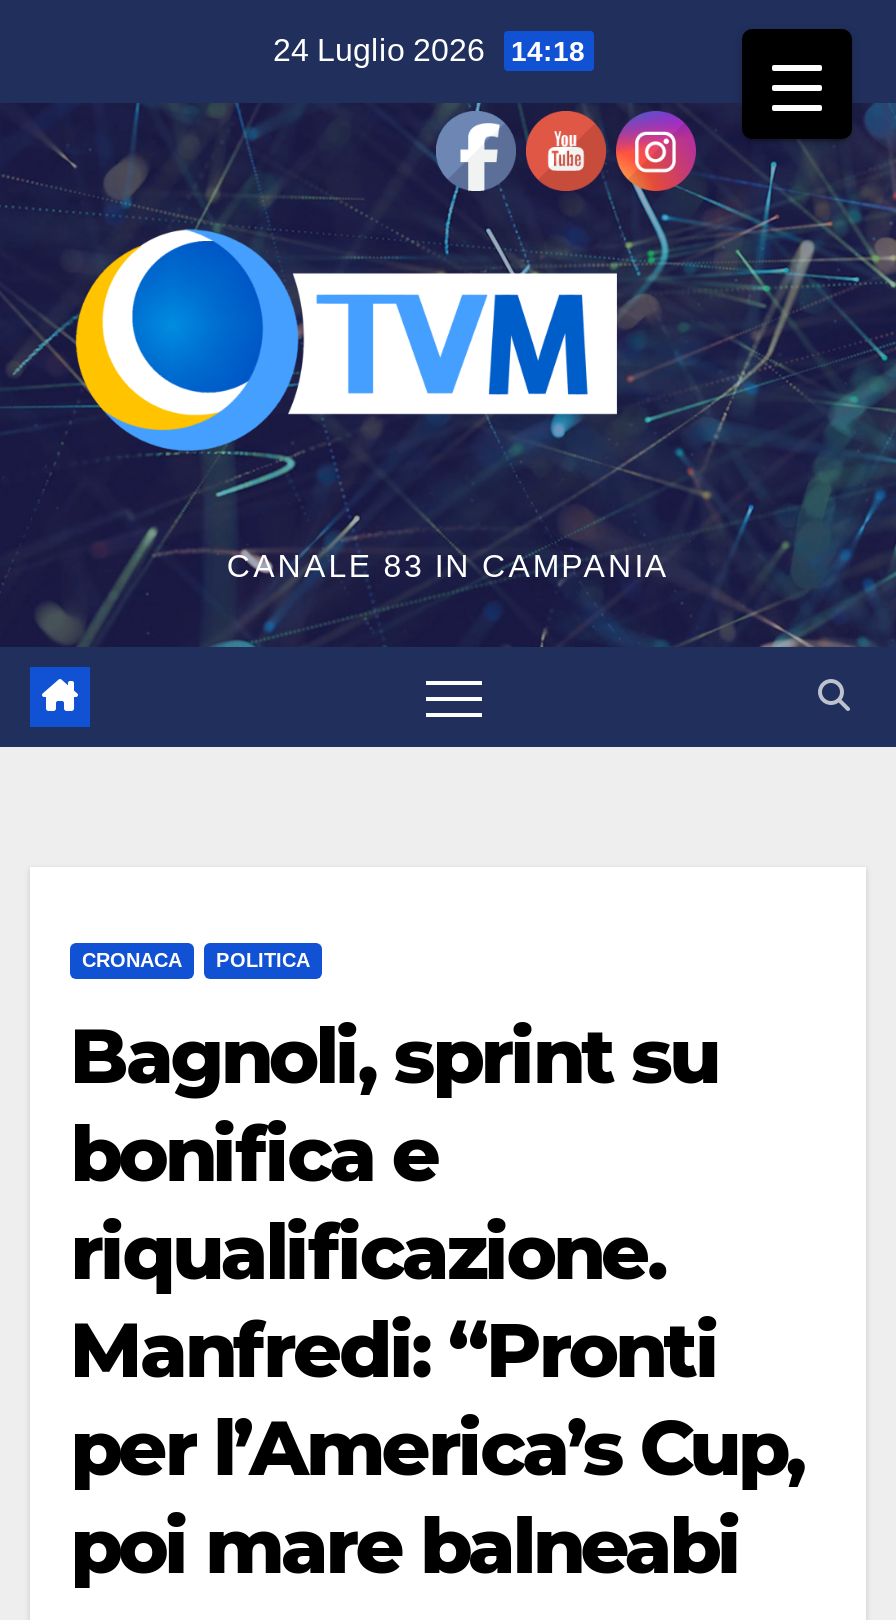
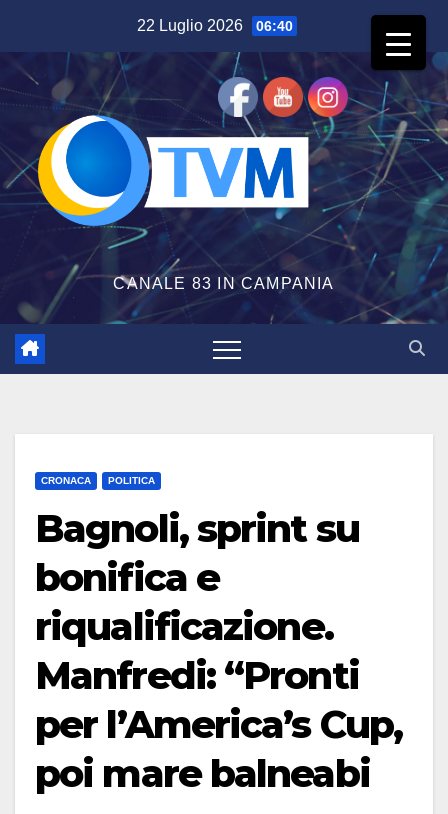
[273,33,585,67] 24 Luglio 2026 14:18 -> [136,17,292,34] 22 Luglio 2026 06:40
[436,109,698,233] [image] -> [217,56,349,118] [image]

